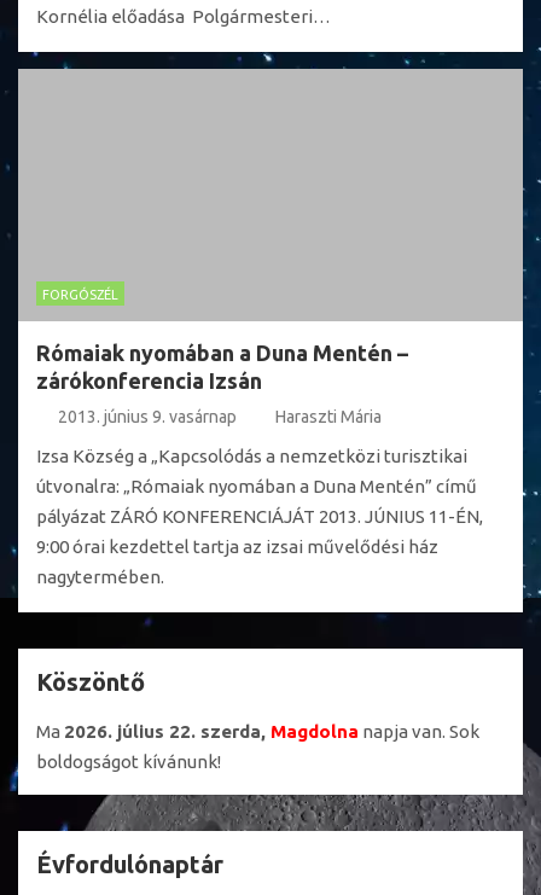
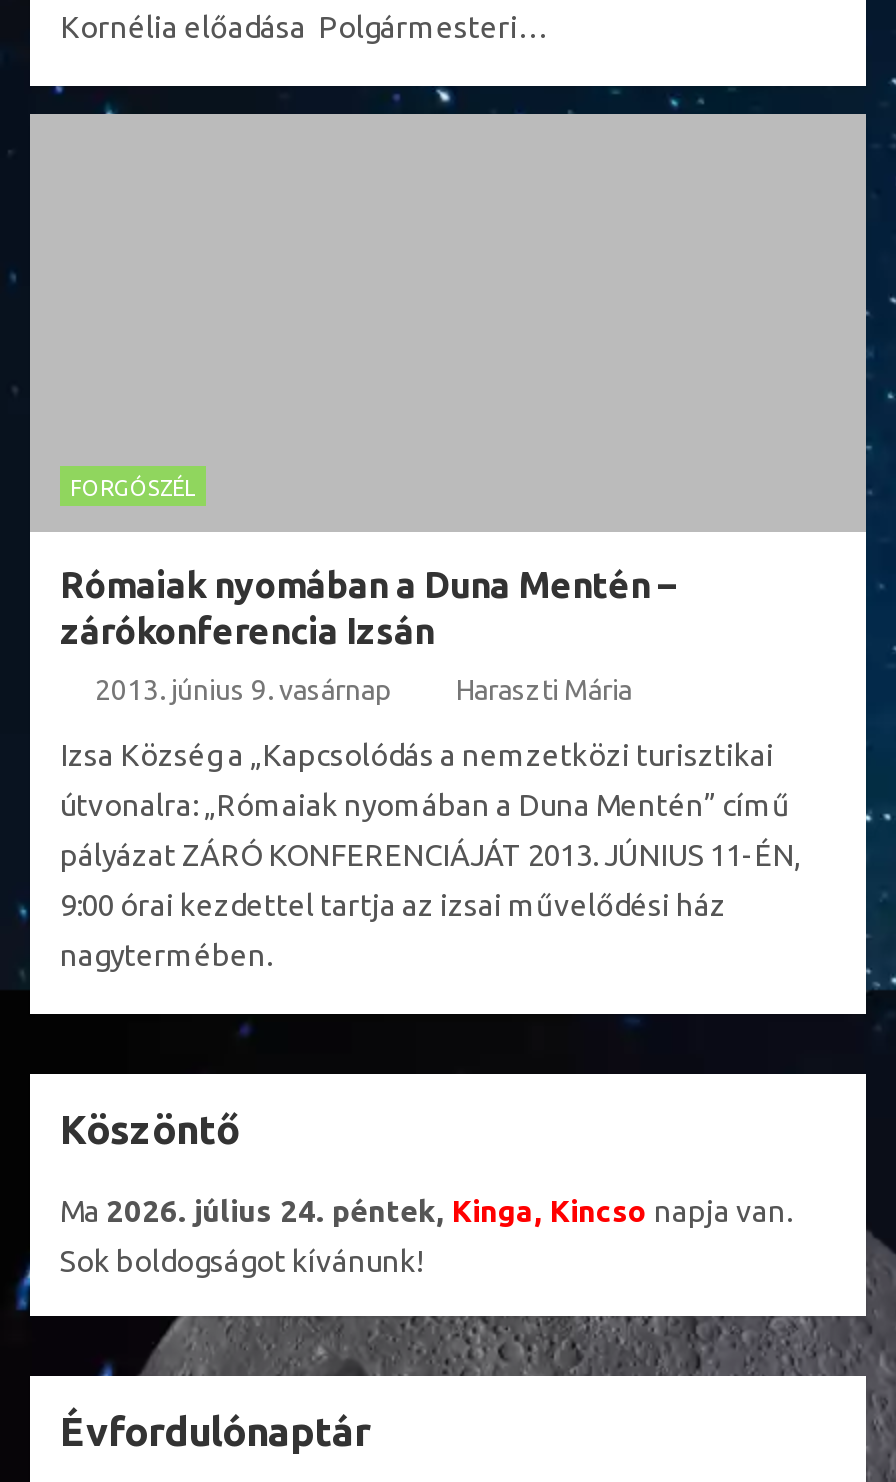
[36,721,479,742] Ma 2026. július 22. szerda, Magdolna napja van. Sok -> [60,1194,792,1228] Ma 2026. július 24. péntek, Kinga, Kincso napja van.
[36,751,221,772] boldogságot kívánunk! -> [60,1244,422,1278] Sok boldogságot kívánunk!

